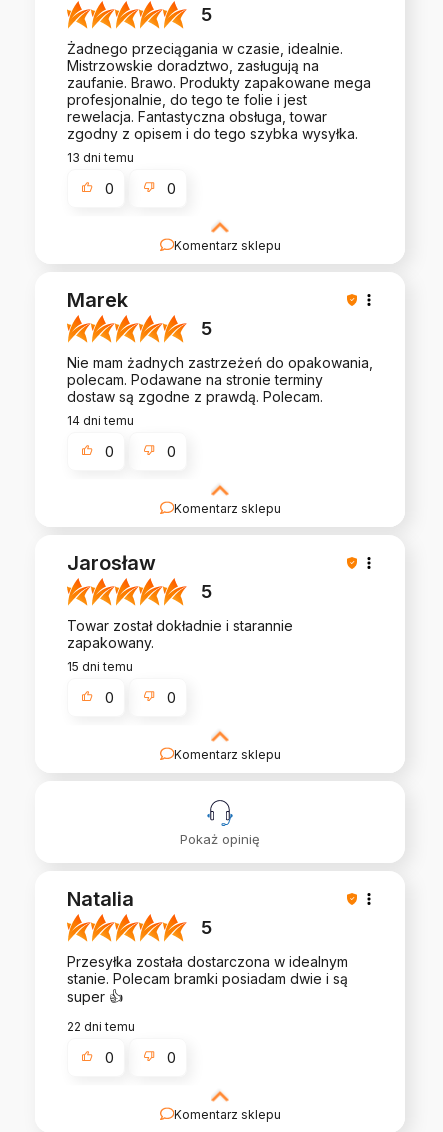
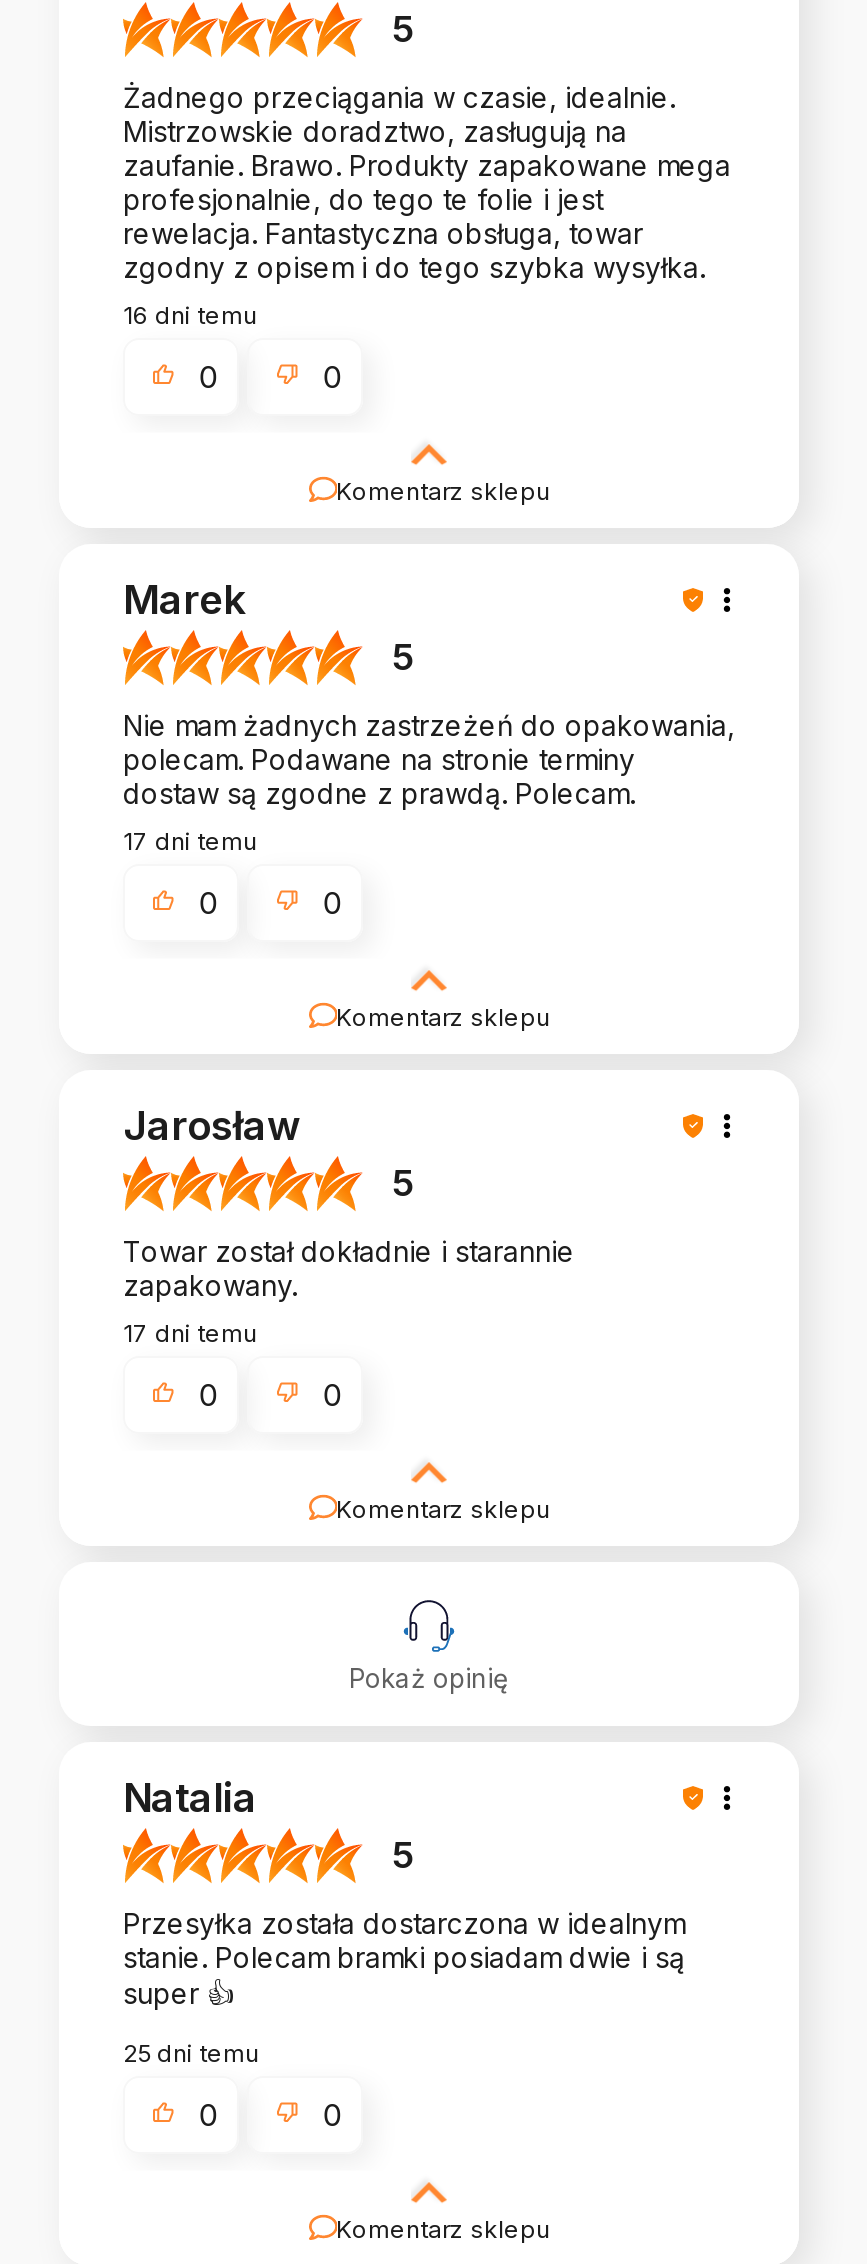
[67,150,134,165] 13 dni temu -> [123,300,257,330] 16 dni temu
[67,413,134,428] 14 dni temu -> [123,826,257,856] 17 dni temu
[67,659,133,674] 15 dni temu -> [123,1318,257,1348] 17 dni temu
[67,1019,135,1034] 22 dni temu -> [123,2038,259,2068] 25 dni temu

